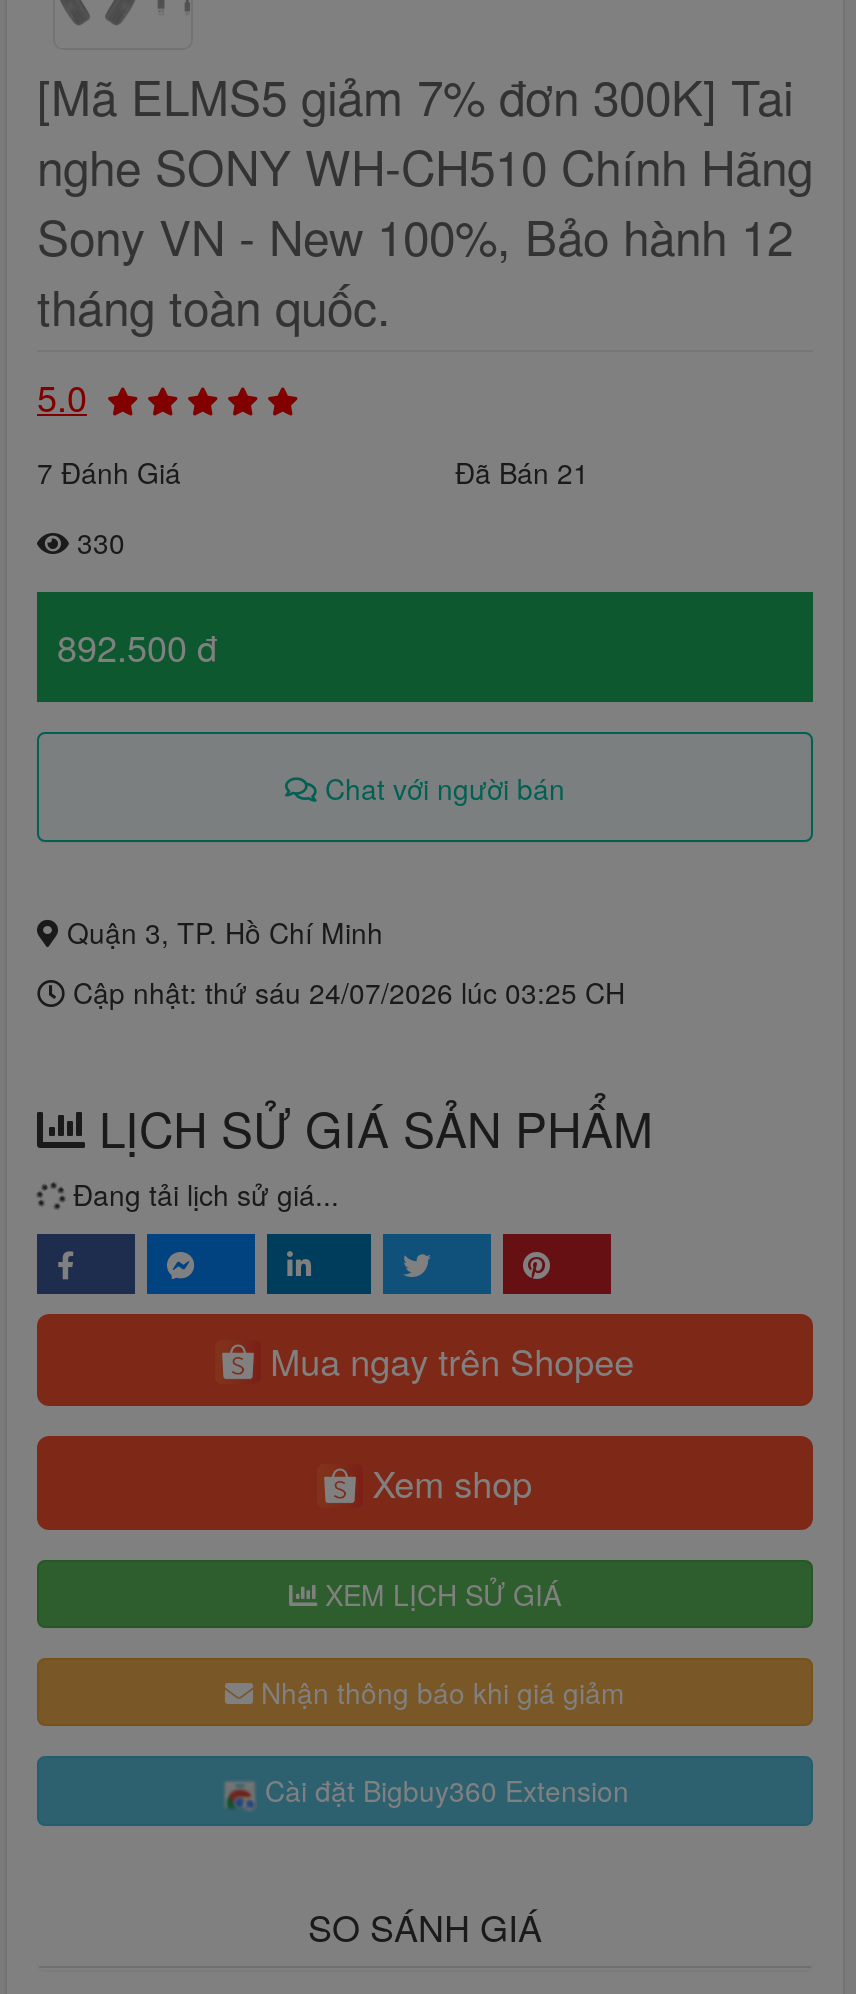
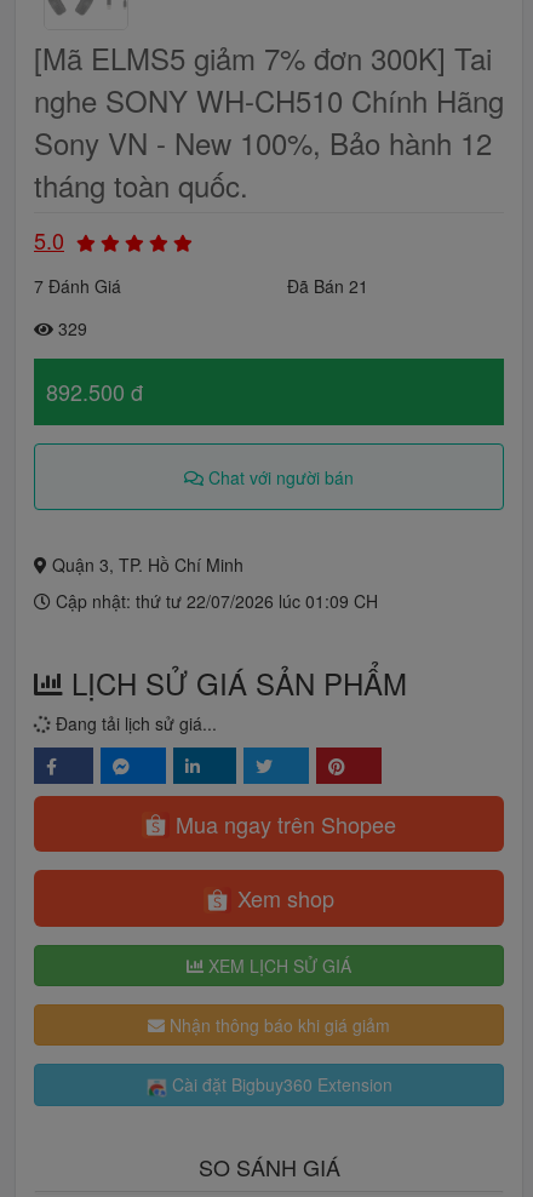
[69,522,125,562] 330 -> [53,316,87,340] 329
[65,972,625,1012] Cập nhật: thứ sáu 24/07/2026 lúc 03:25 CH -> [51,589,378,613] Cập nhật: thứ tư 22/07/2026 lúc 01:09 CH

